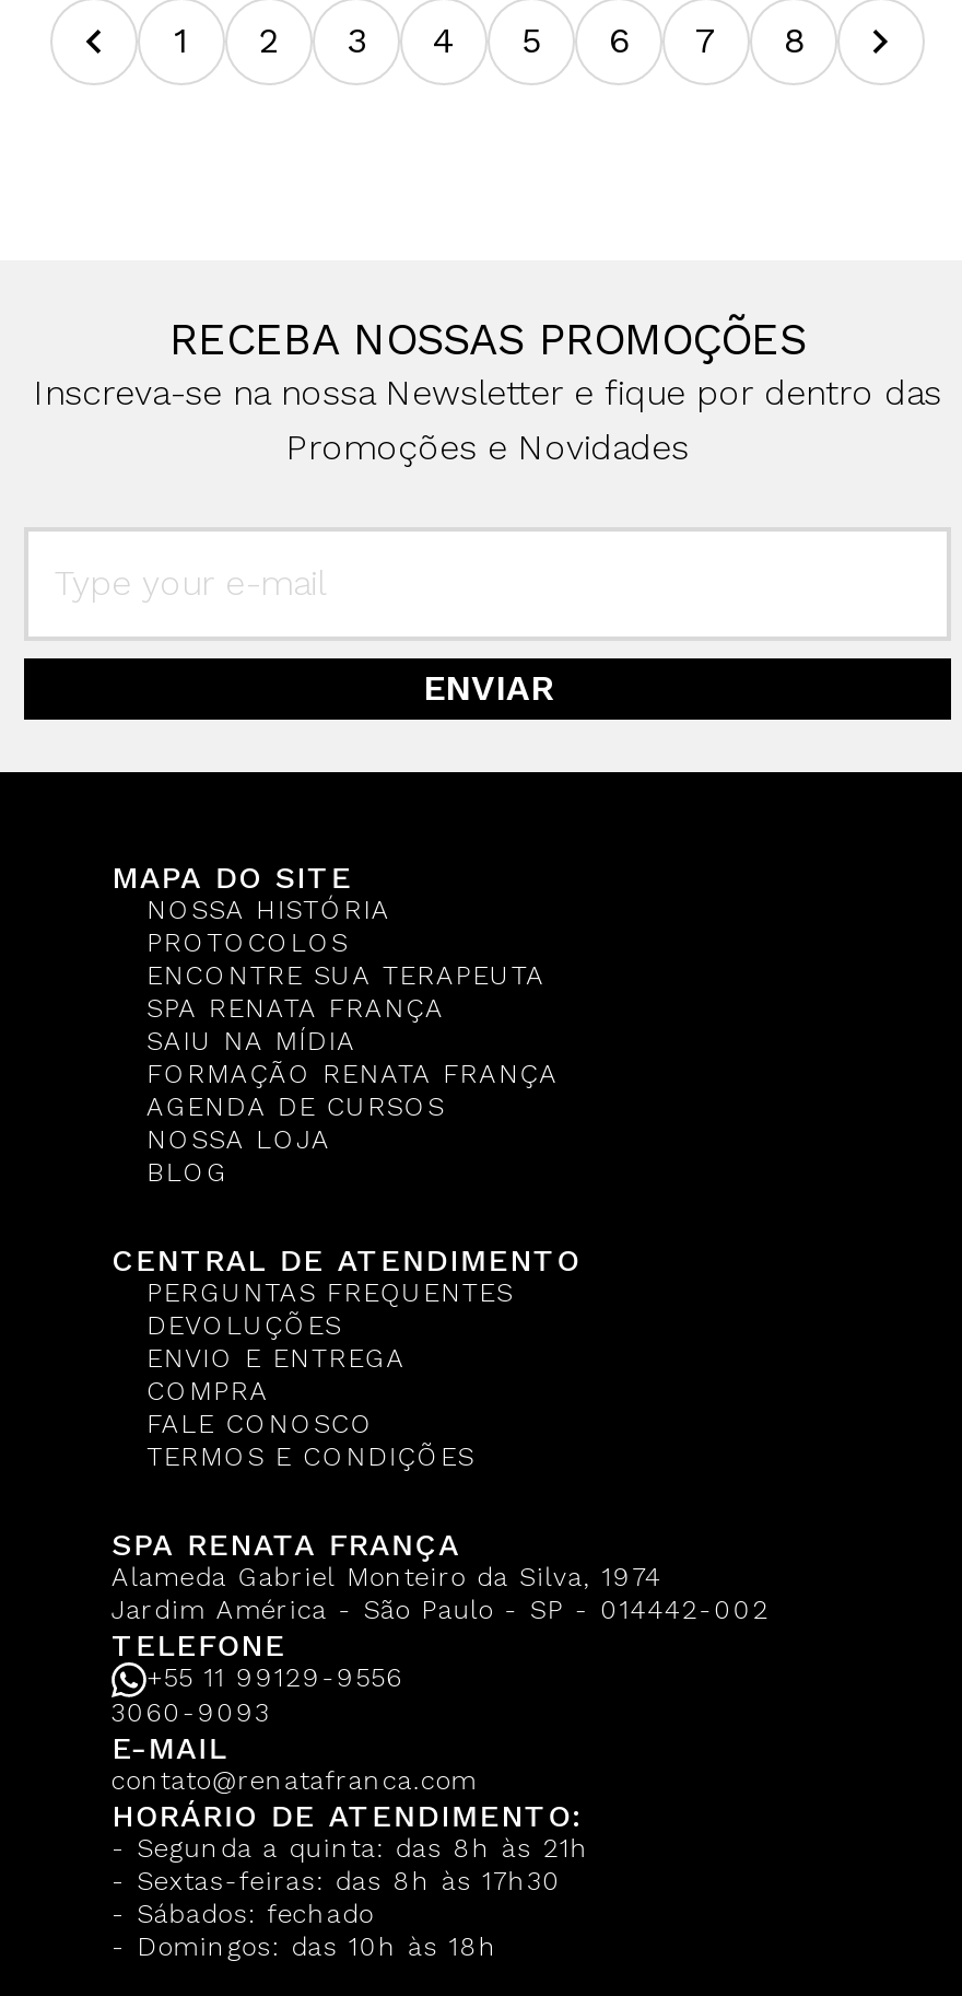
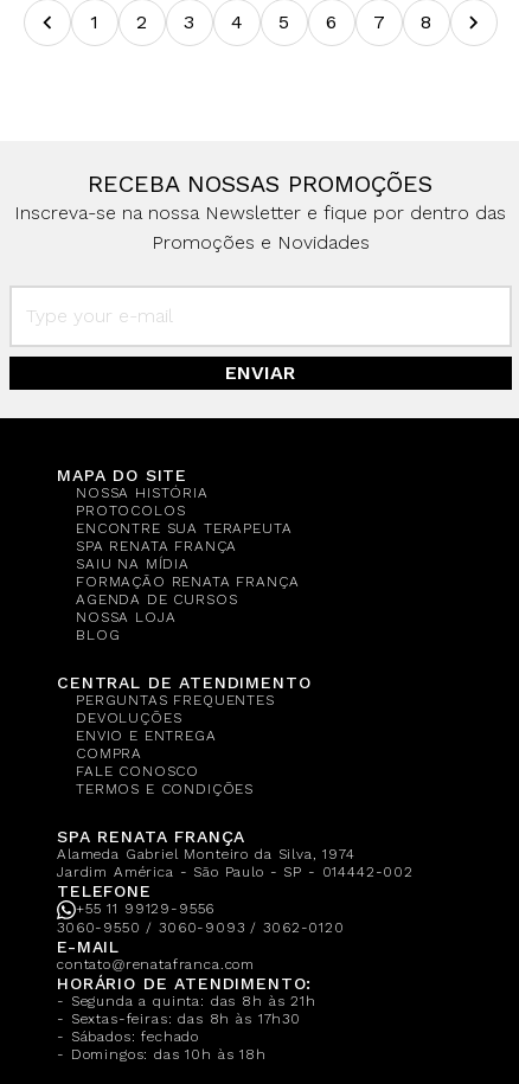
[112,1698,270,1728] 3060-9093 -> [57,919,344,936] 3060-9550 / 3060-9093 / 3062-0120

